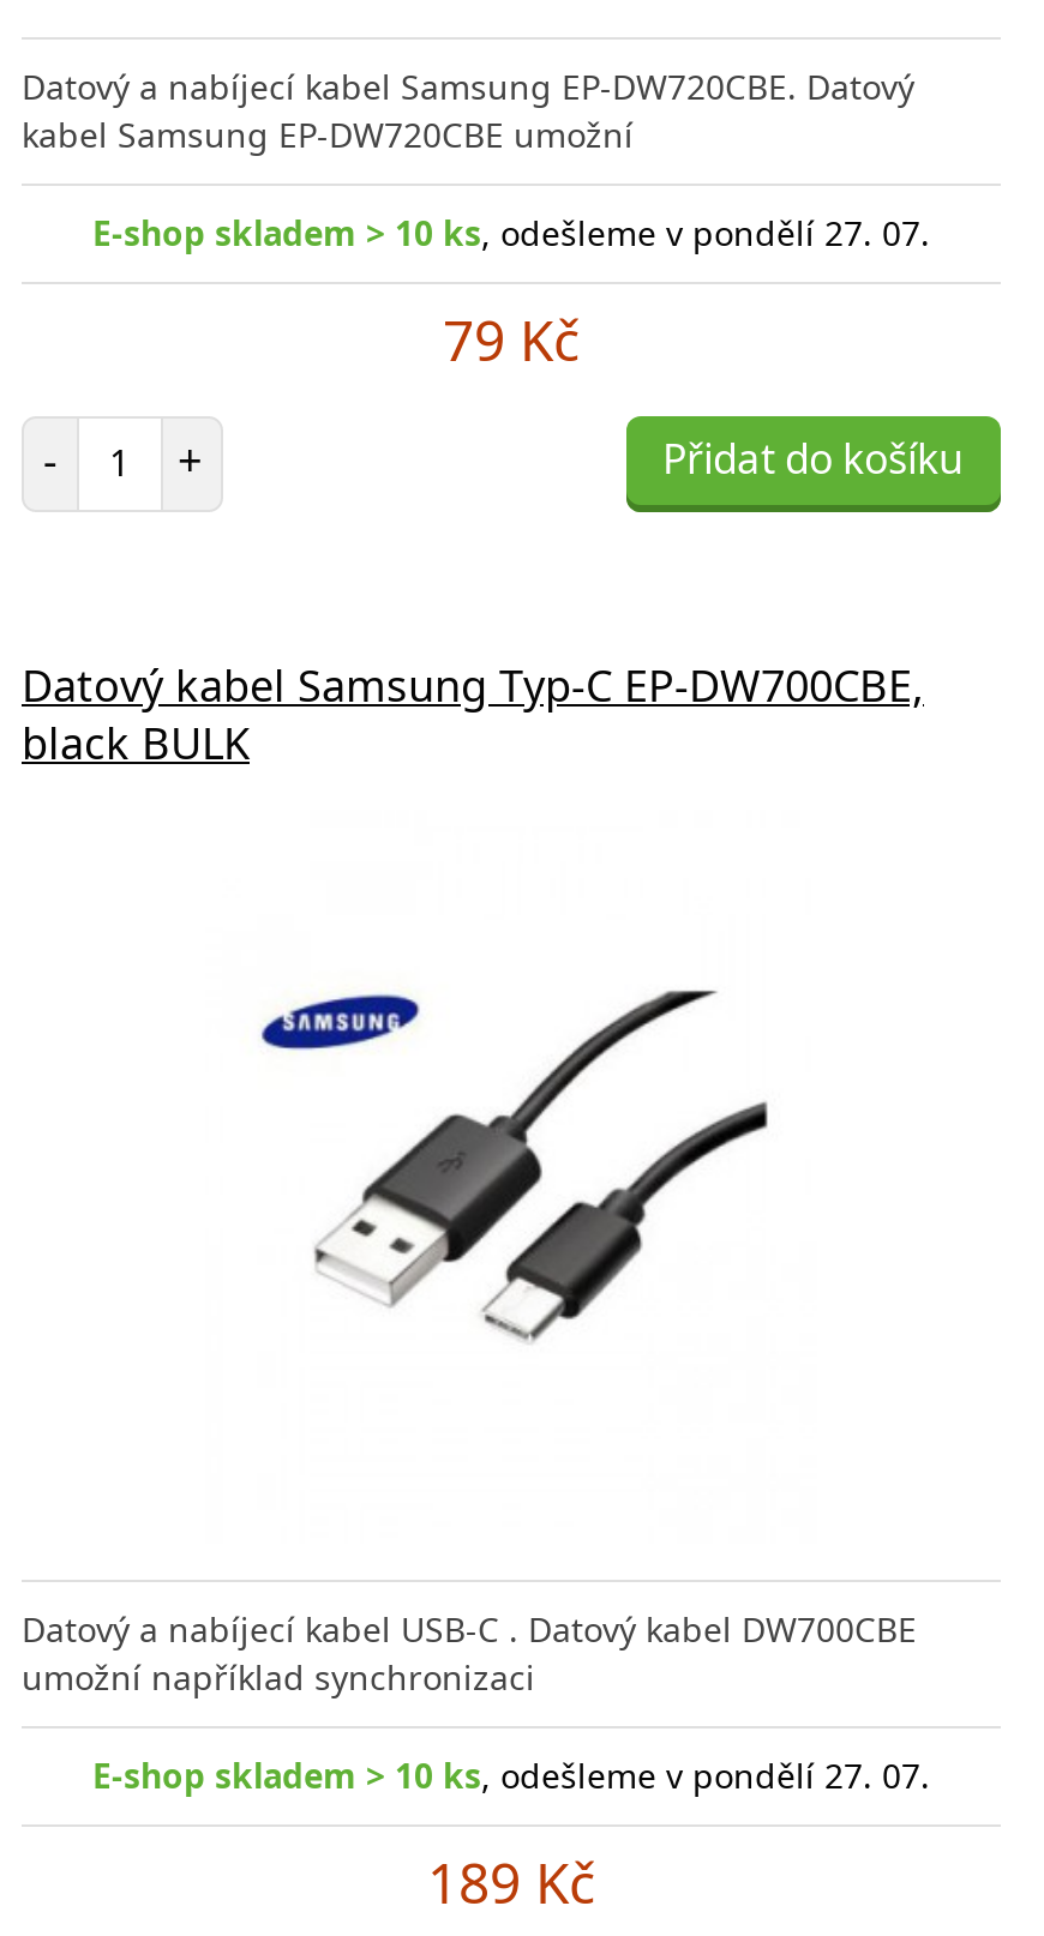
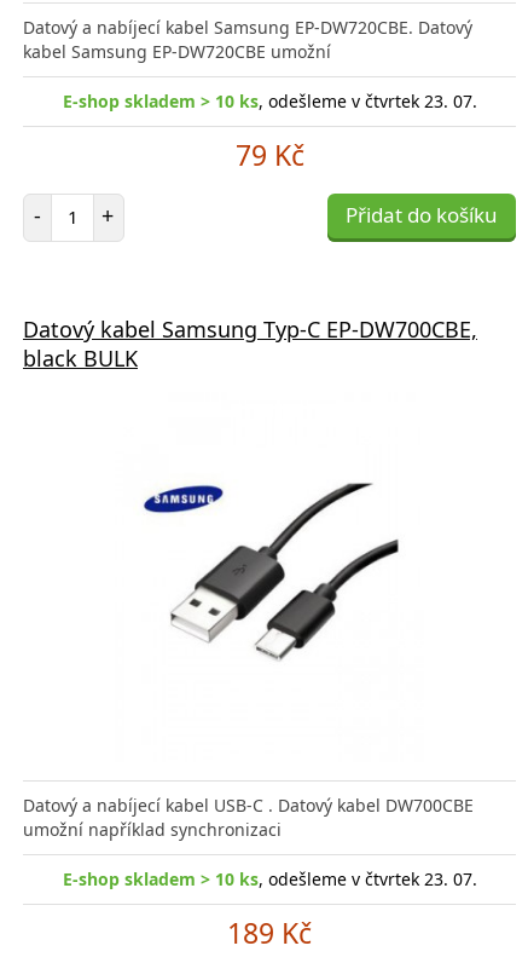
[92,209,930,254] E-shop skladem > 10 ks, odešleme v pondělí 27. 07. -> [62,89,477,112] E-shop skladem > 10 ks, odešleme v čtvrtek 23. 07.
[92,1751,930,1797] E-shop skladem > 10 ks, odešleme v pondělí 27. 07. -> [62,867,477,890] E-shop skladem > 10 ks, odešleme v čtvrtek 23. 07.

